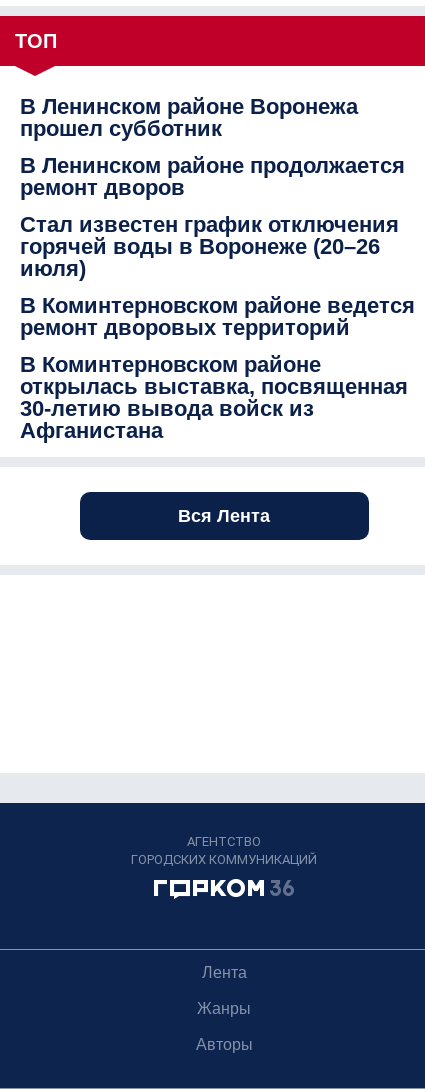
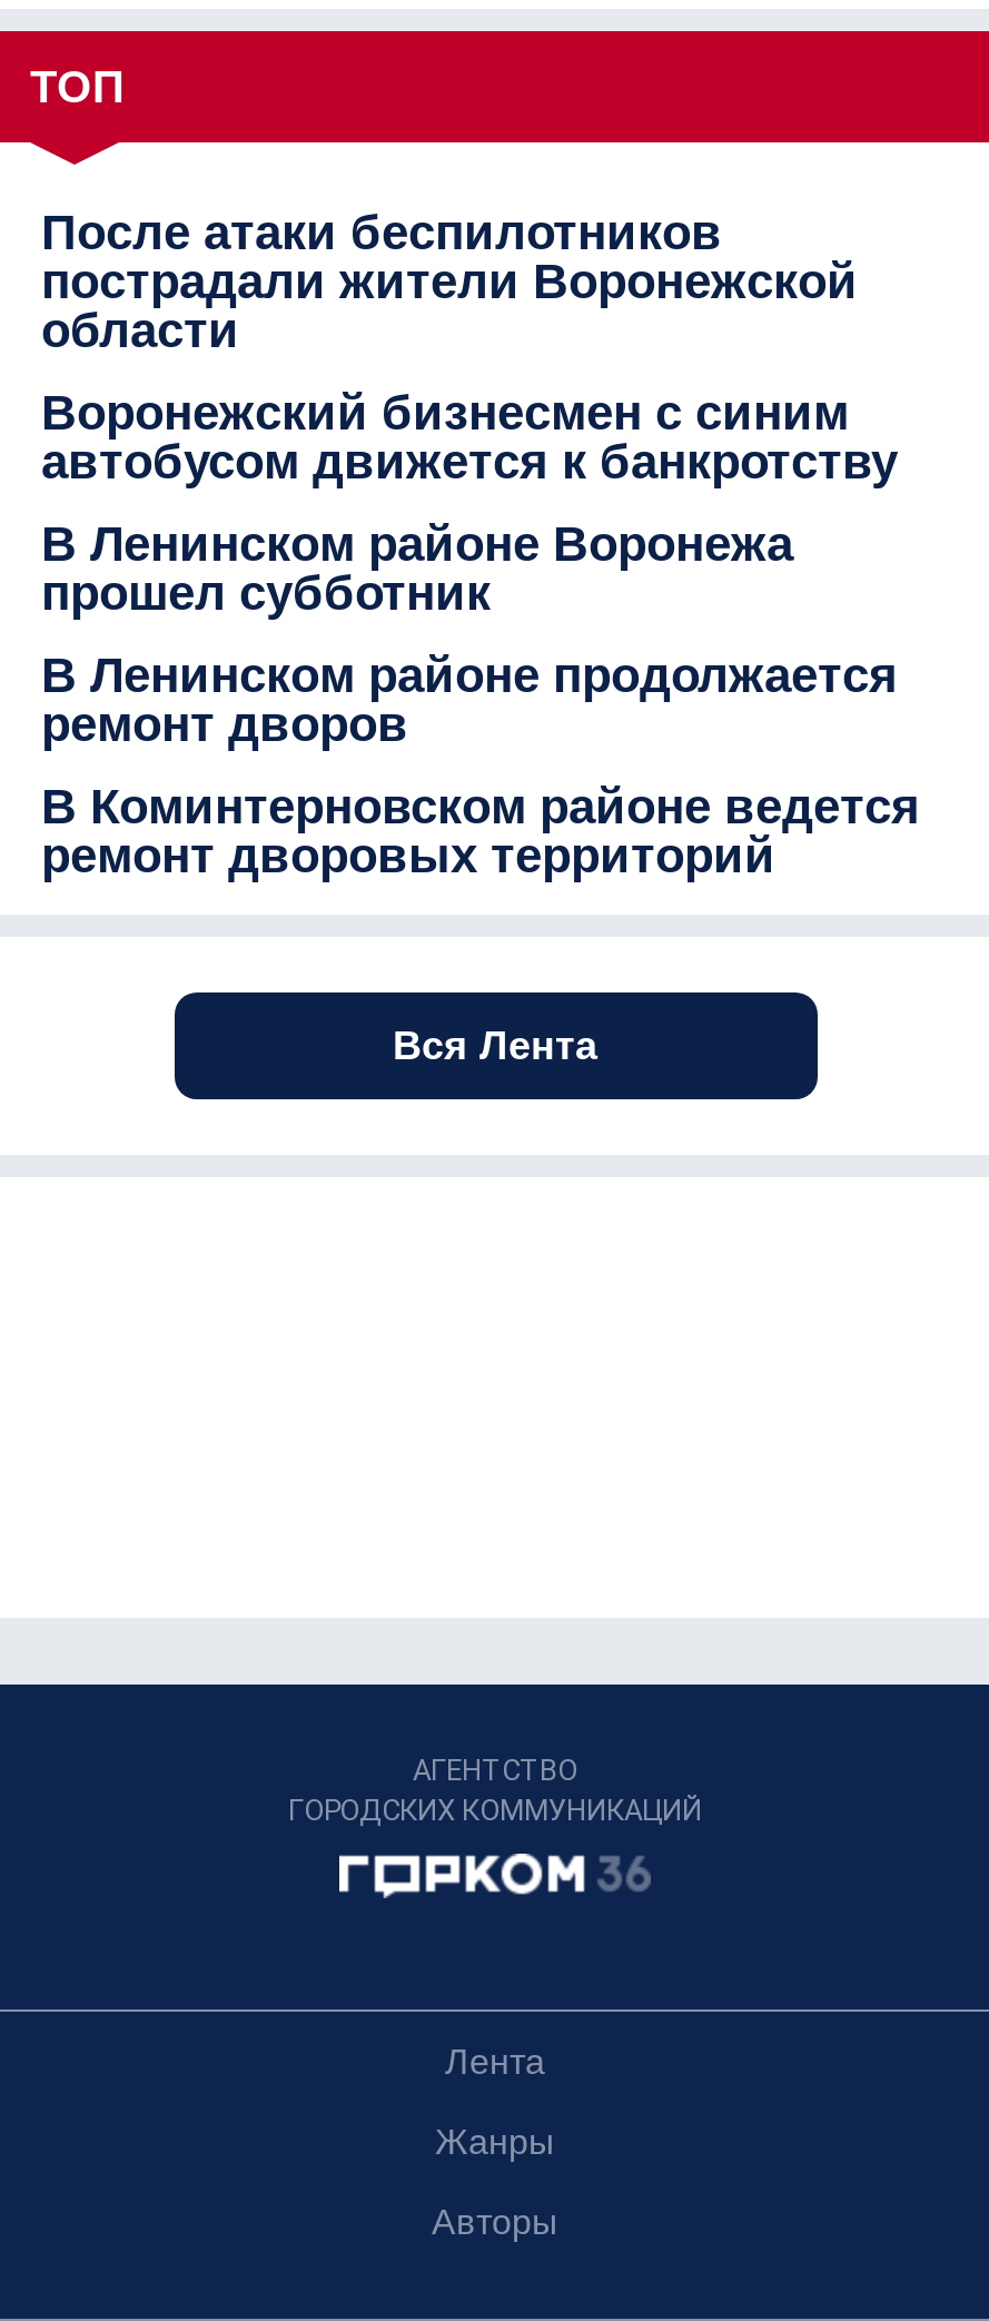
none -> [41,205,898,490] После атаки беспилотников | пострадали жители Воронежской | области | Воронежский бизнесмен с синим | автобусом движется к банкротству
moved [20,94,405,200] -> [41,516,898,752]: В Ленинском районе Воронежа | прошел субботник | В Ленинском районе продолжается | ремонт дворов
[20,212,399,281] Стал известен график отключения | горячей воды в Воронеже (20–26 | июля) -> none
moved [20,293,415,340] -> [41,779,920,884]: В Коминтерновском районе ведется | ремонт дворовых территорий
[20,352,408,443] В Коминтерновском районе | открылась выставка, посвященная | 30-летию вывода войск из | Афганистана -> none

